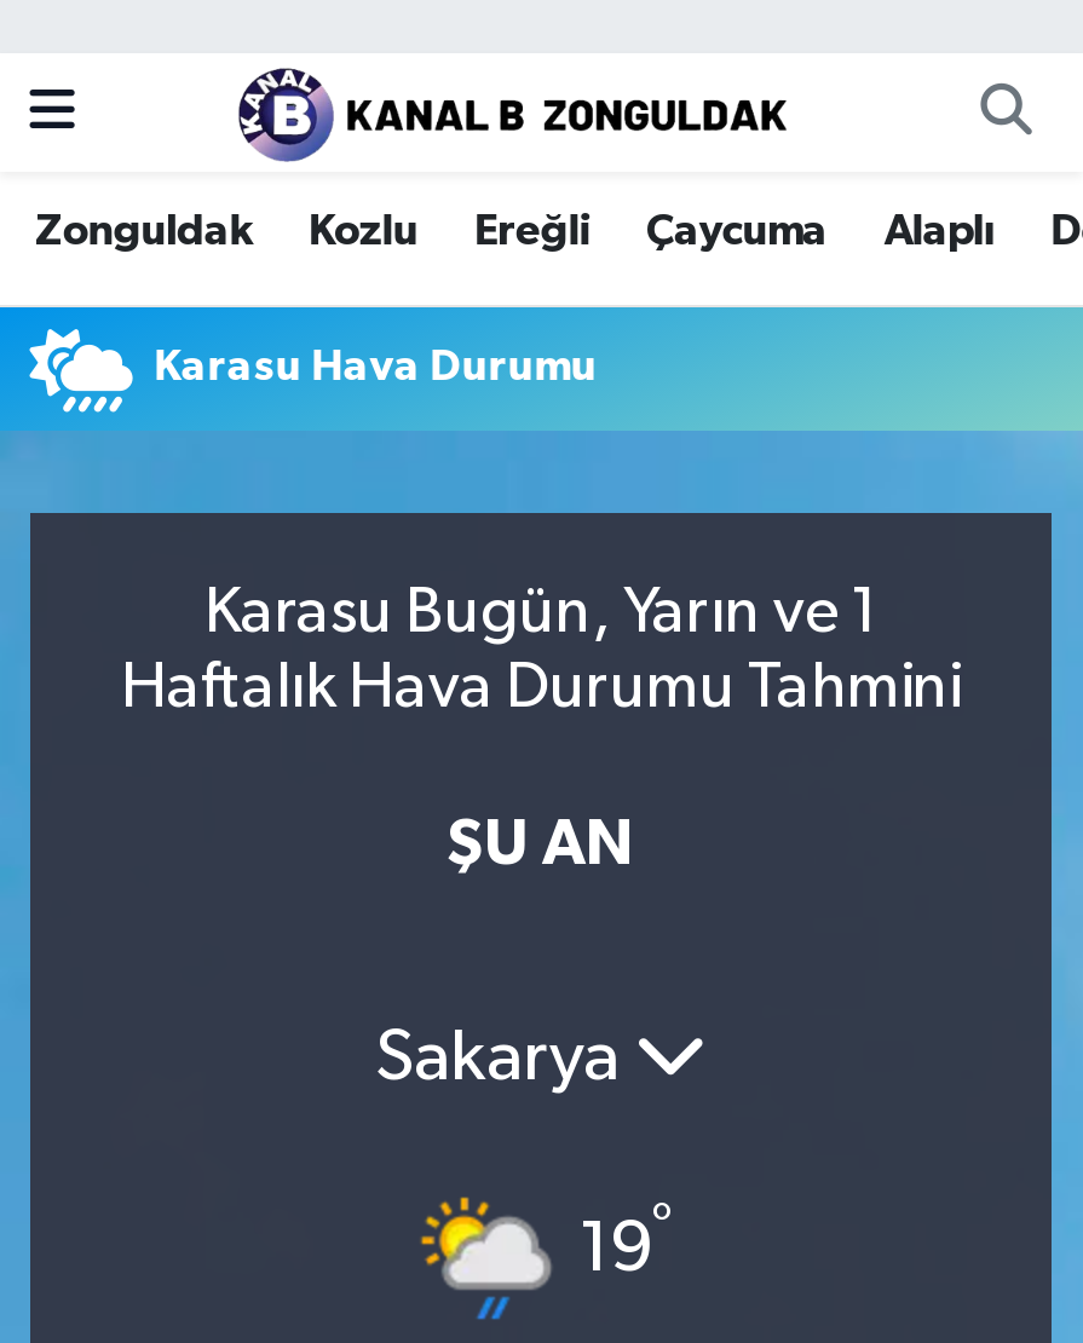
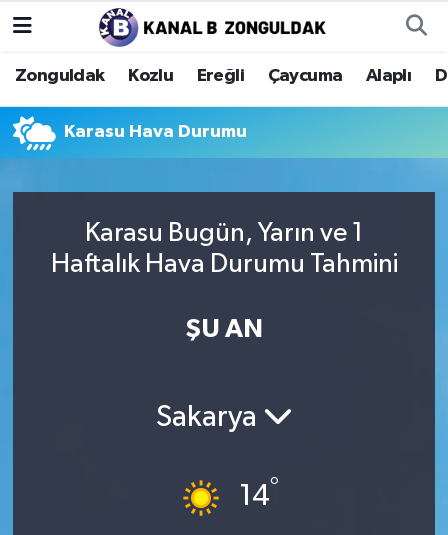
[420,1195,673,1321] [image] | 19° -> [175,475,279,525] [image] | 14°

